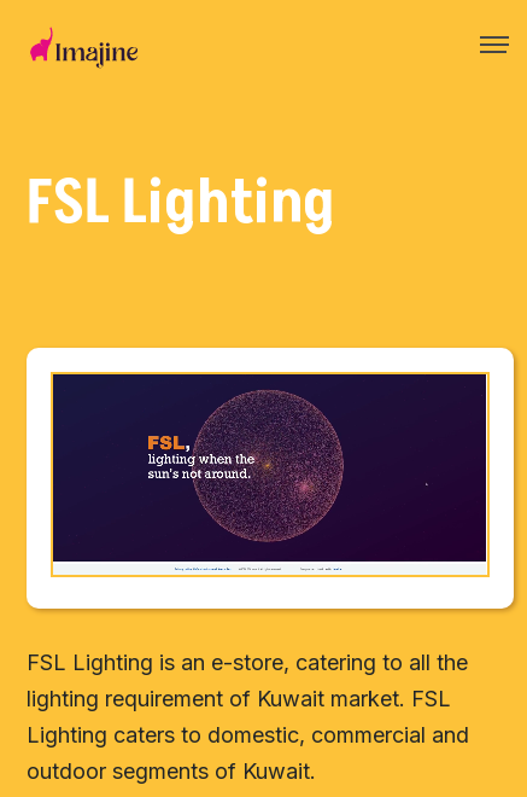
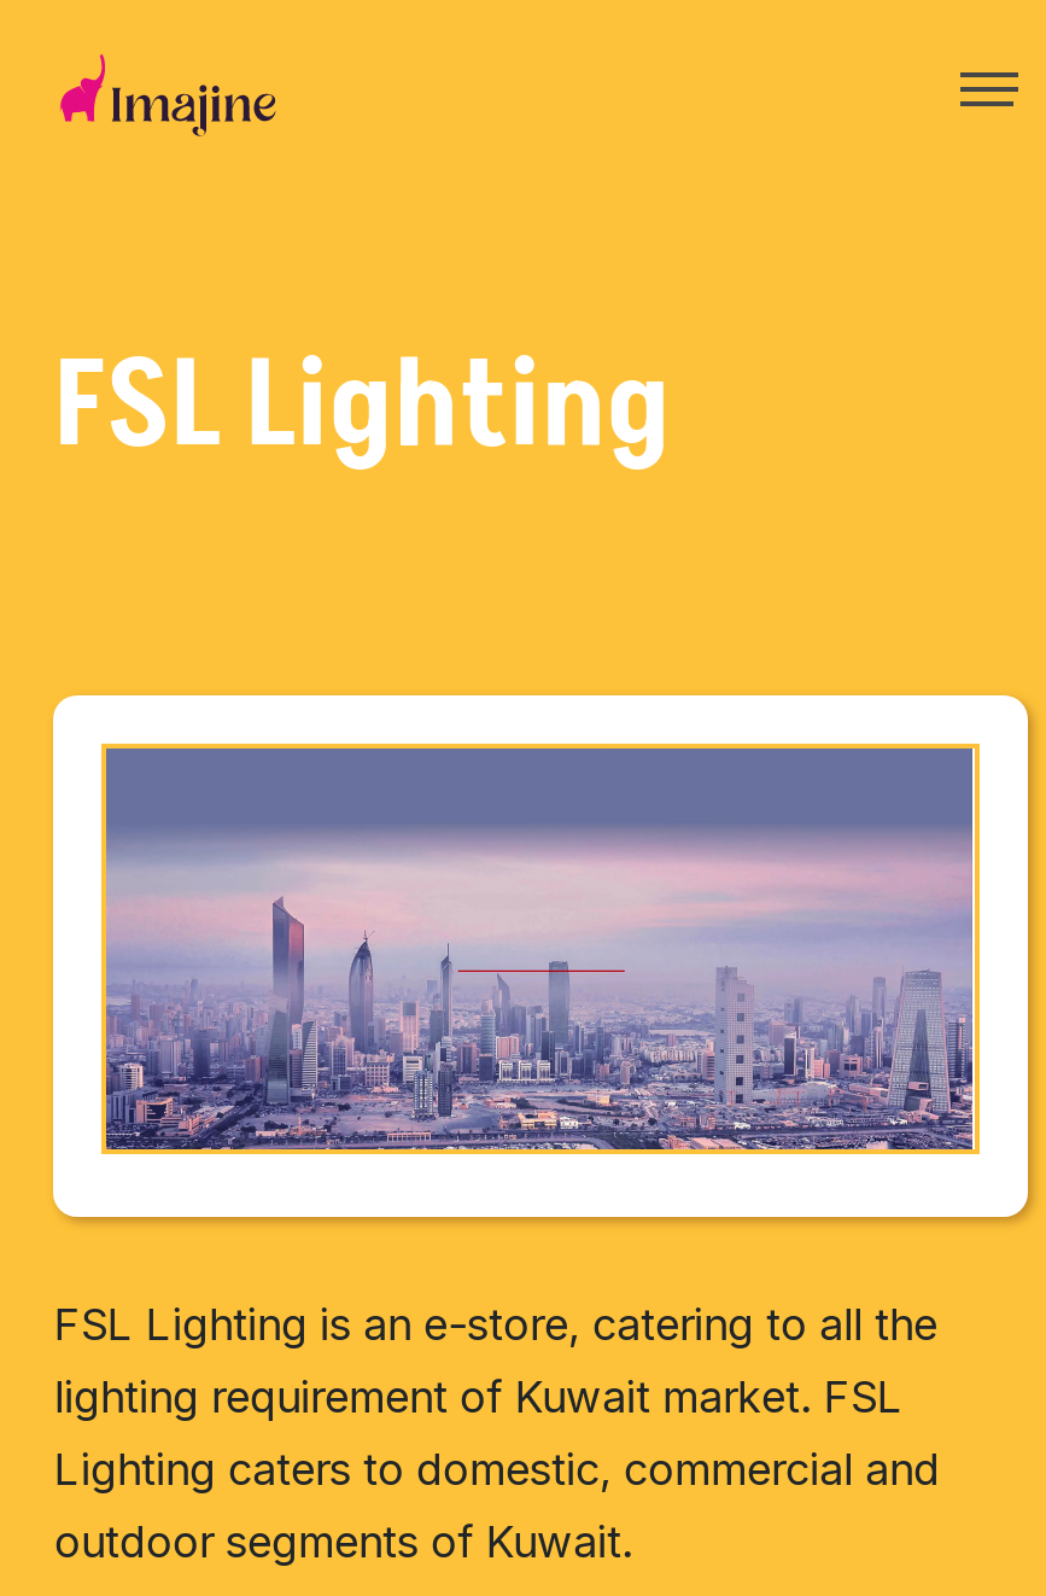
[52,373,487,575] [image] -> [104,746,975,1152] [image]

